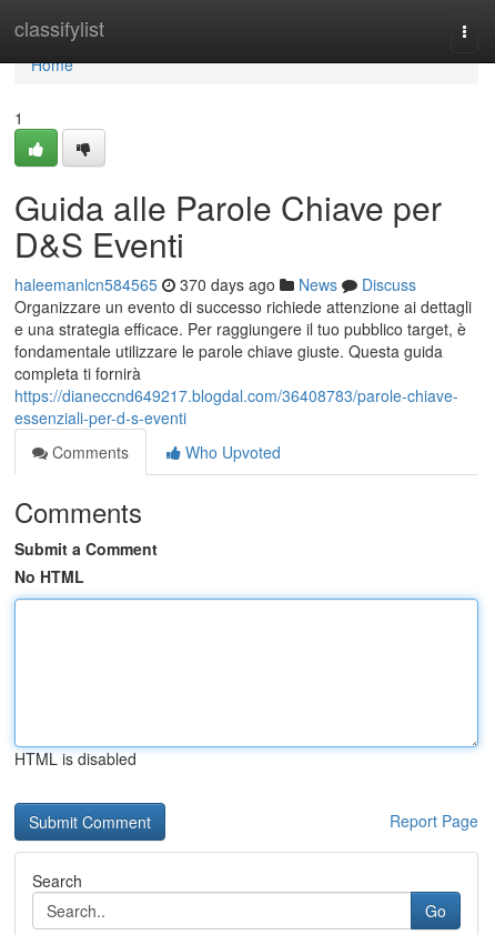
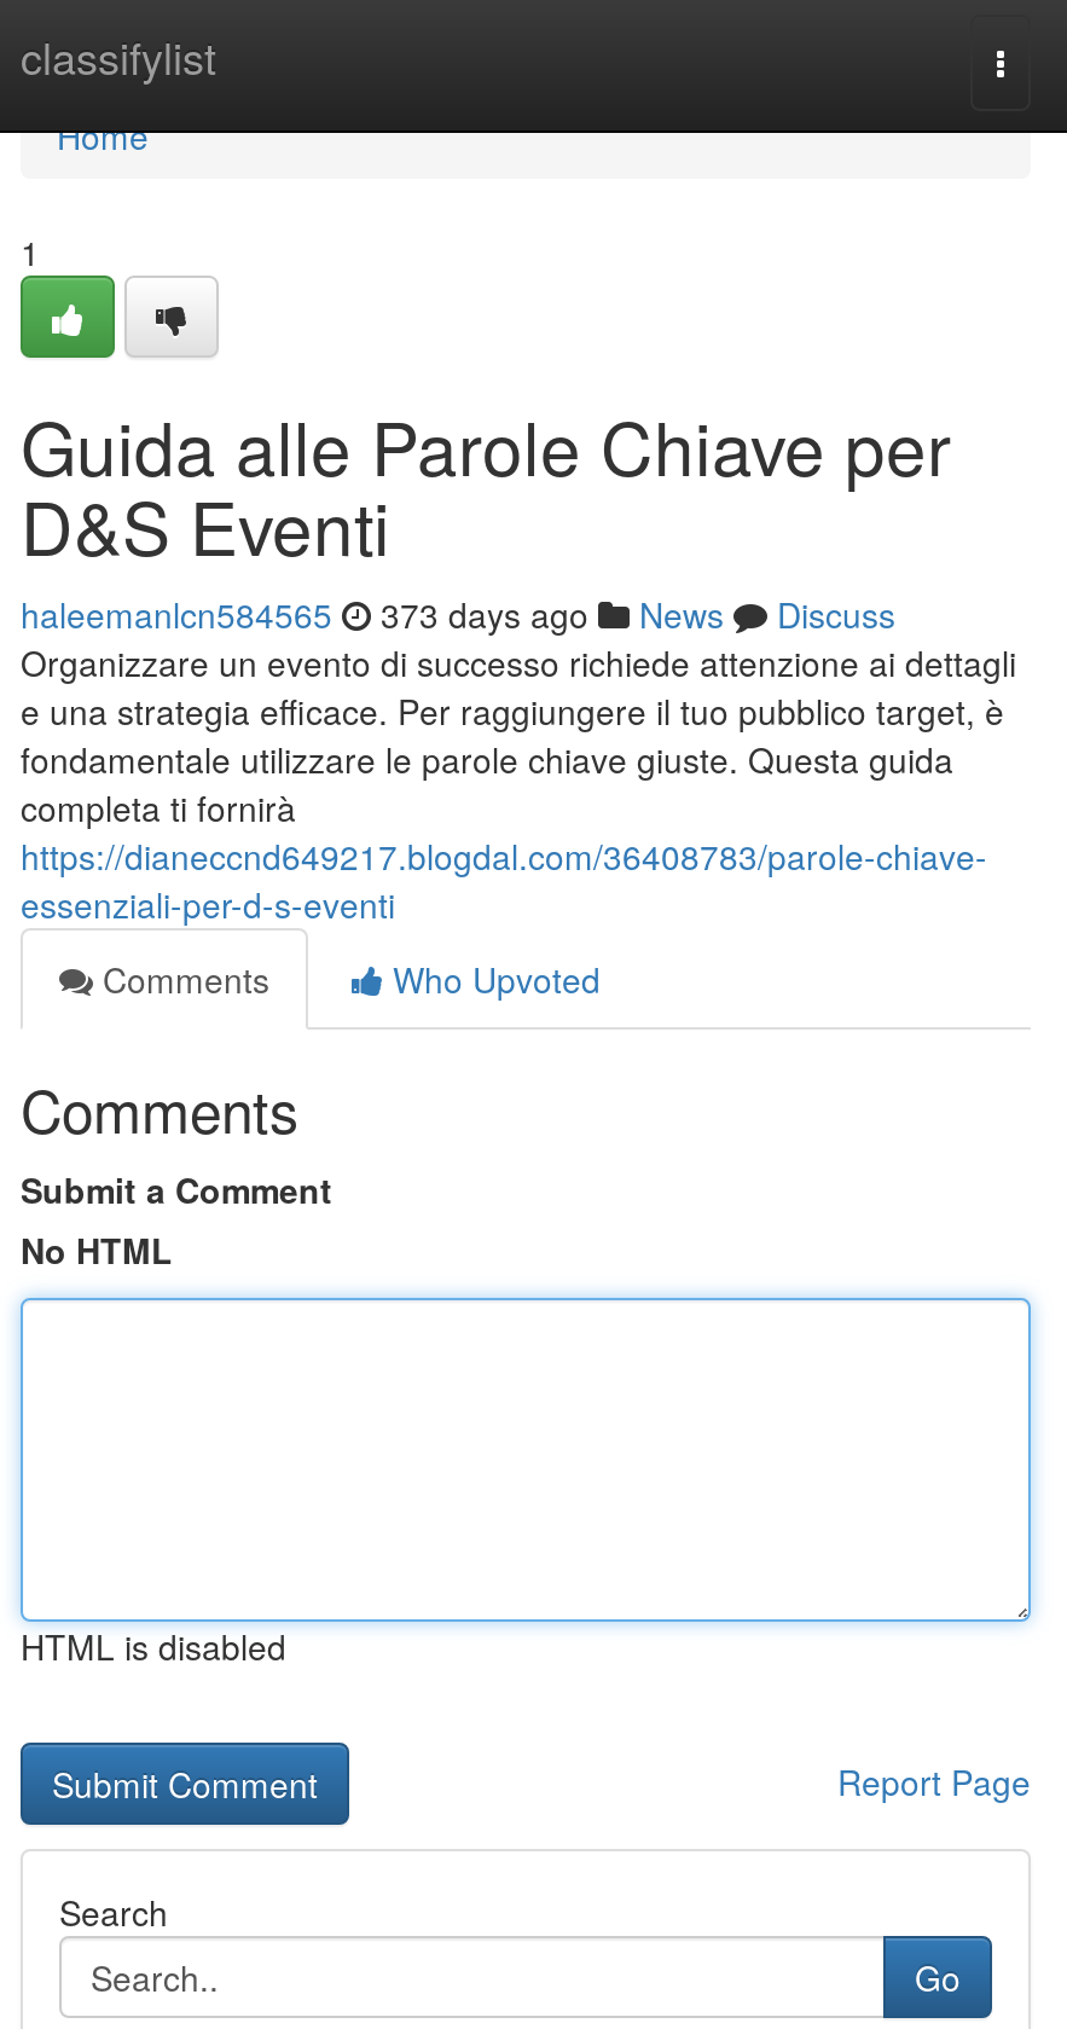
[14,273,416,295] haleemanlcn584565 370 days ago News Discuss -> [21,590,895,638] haleemanlcn584565 373 days ago News Discuss

